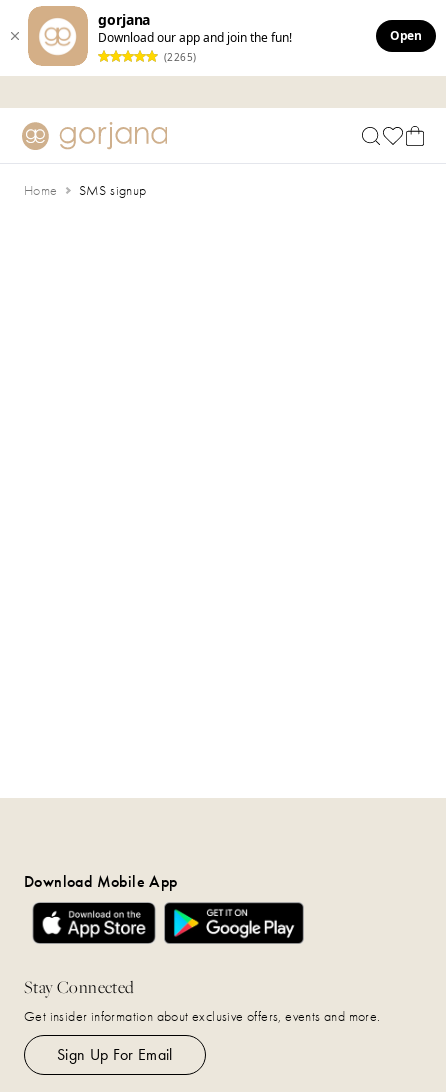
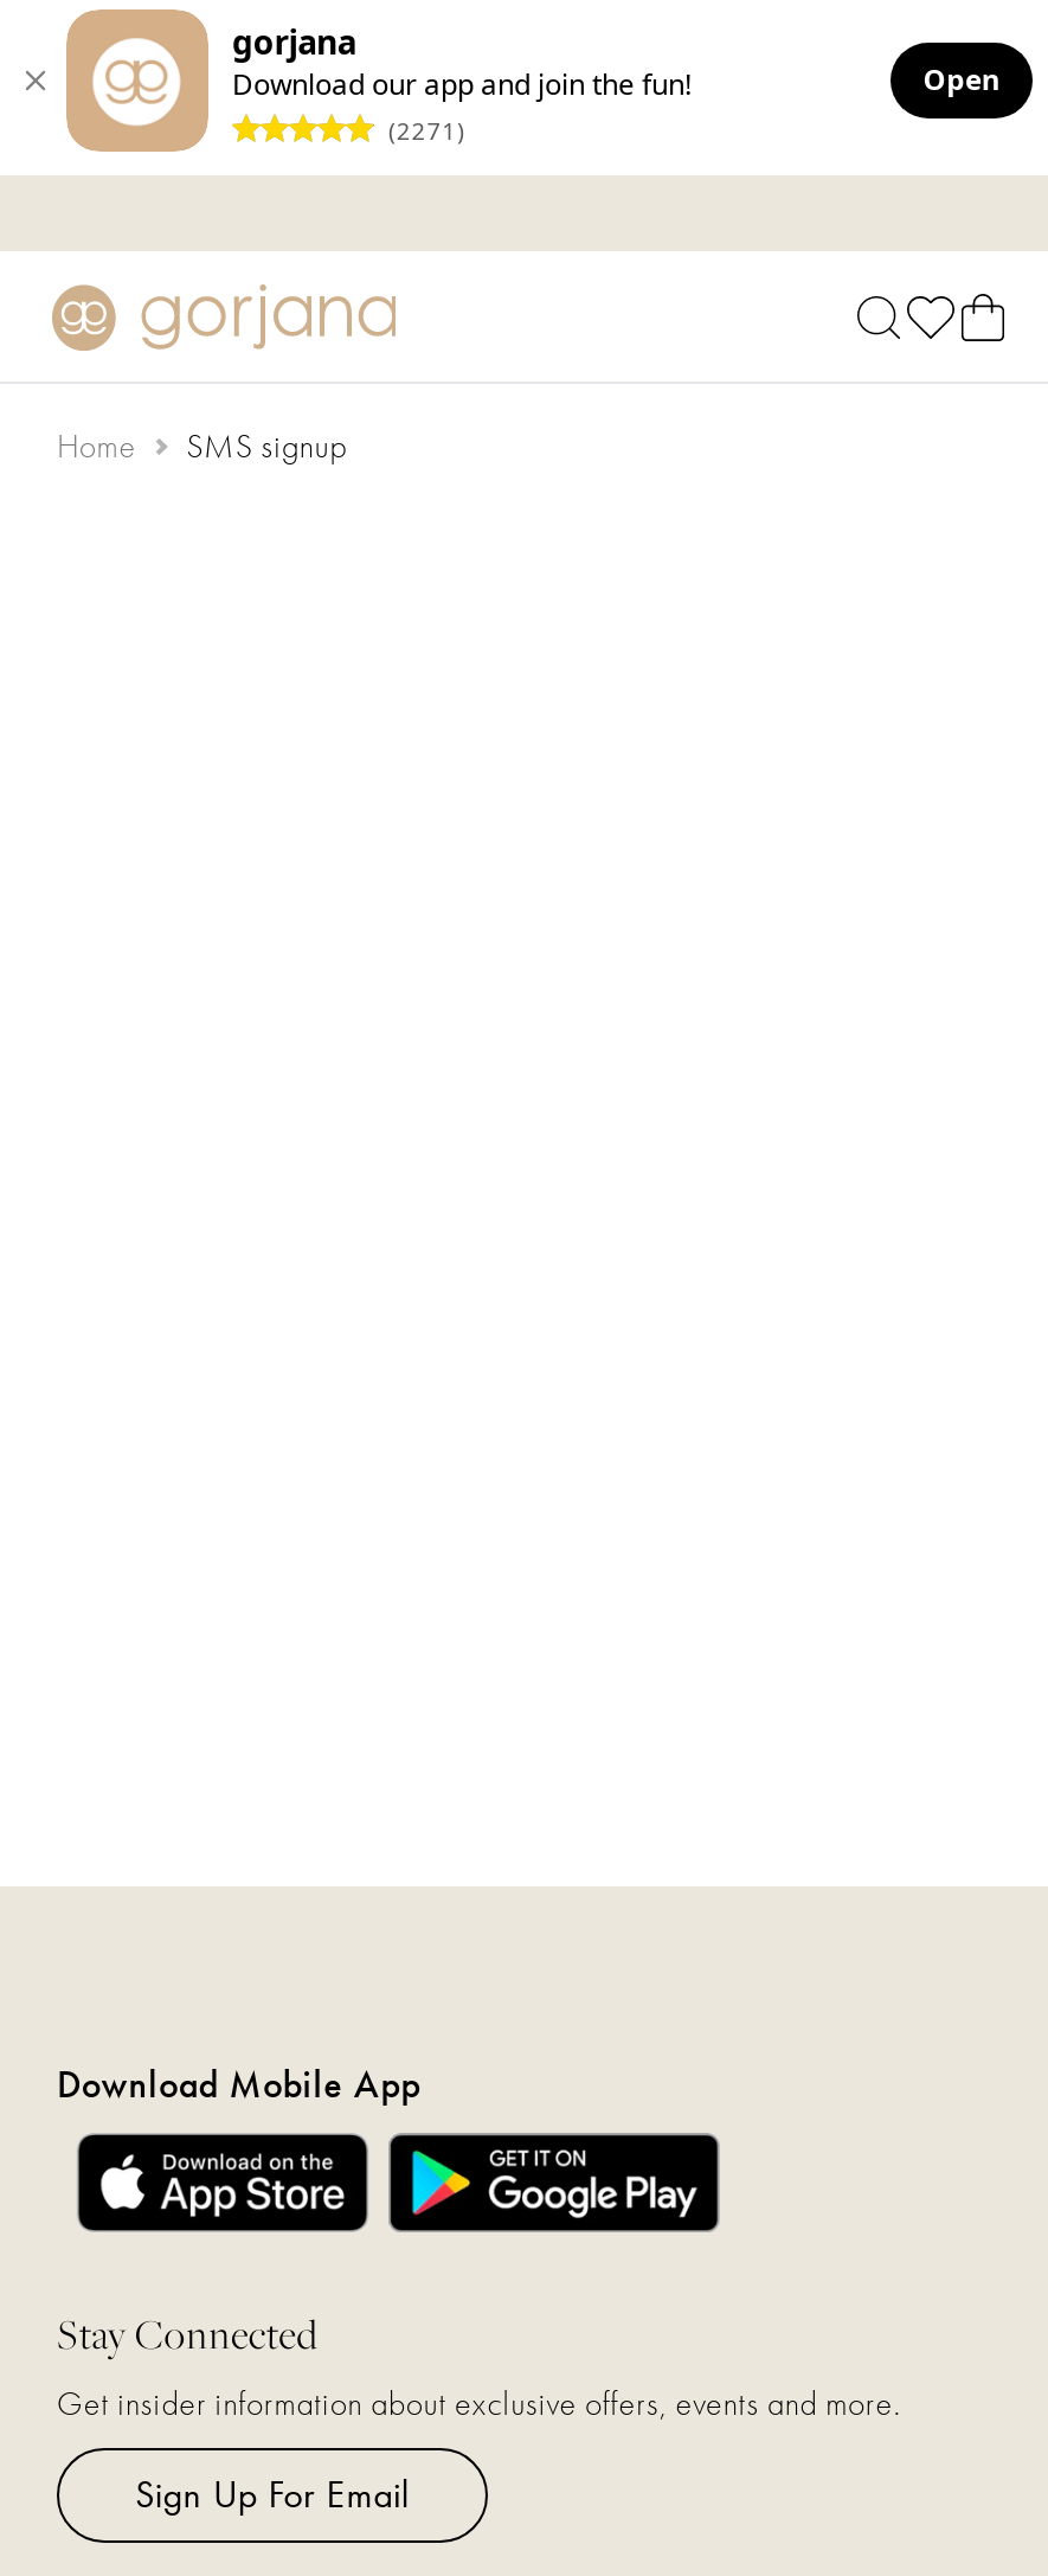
[164,49,196,63] (2265) -> [388,113,465,146] (2271)

